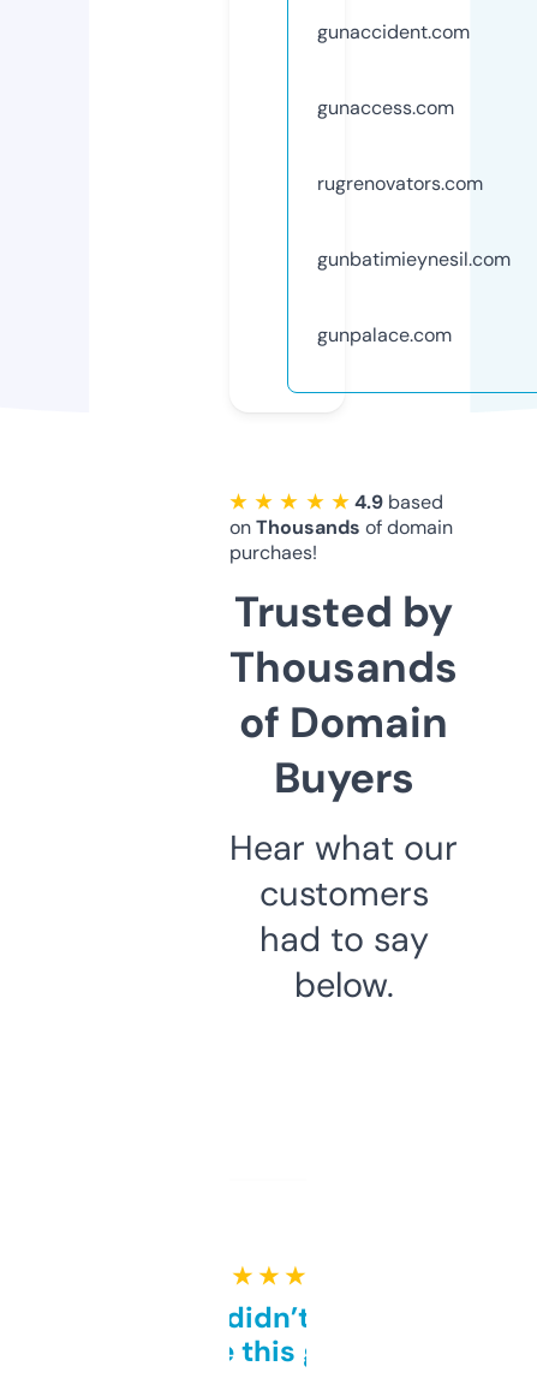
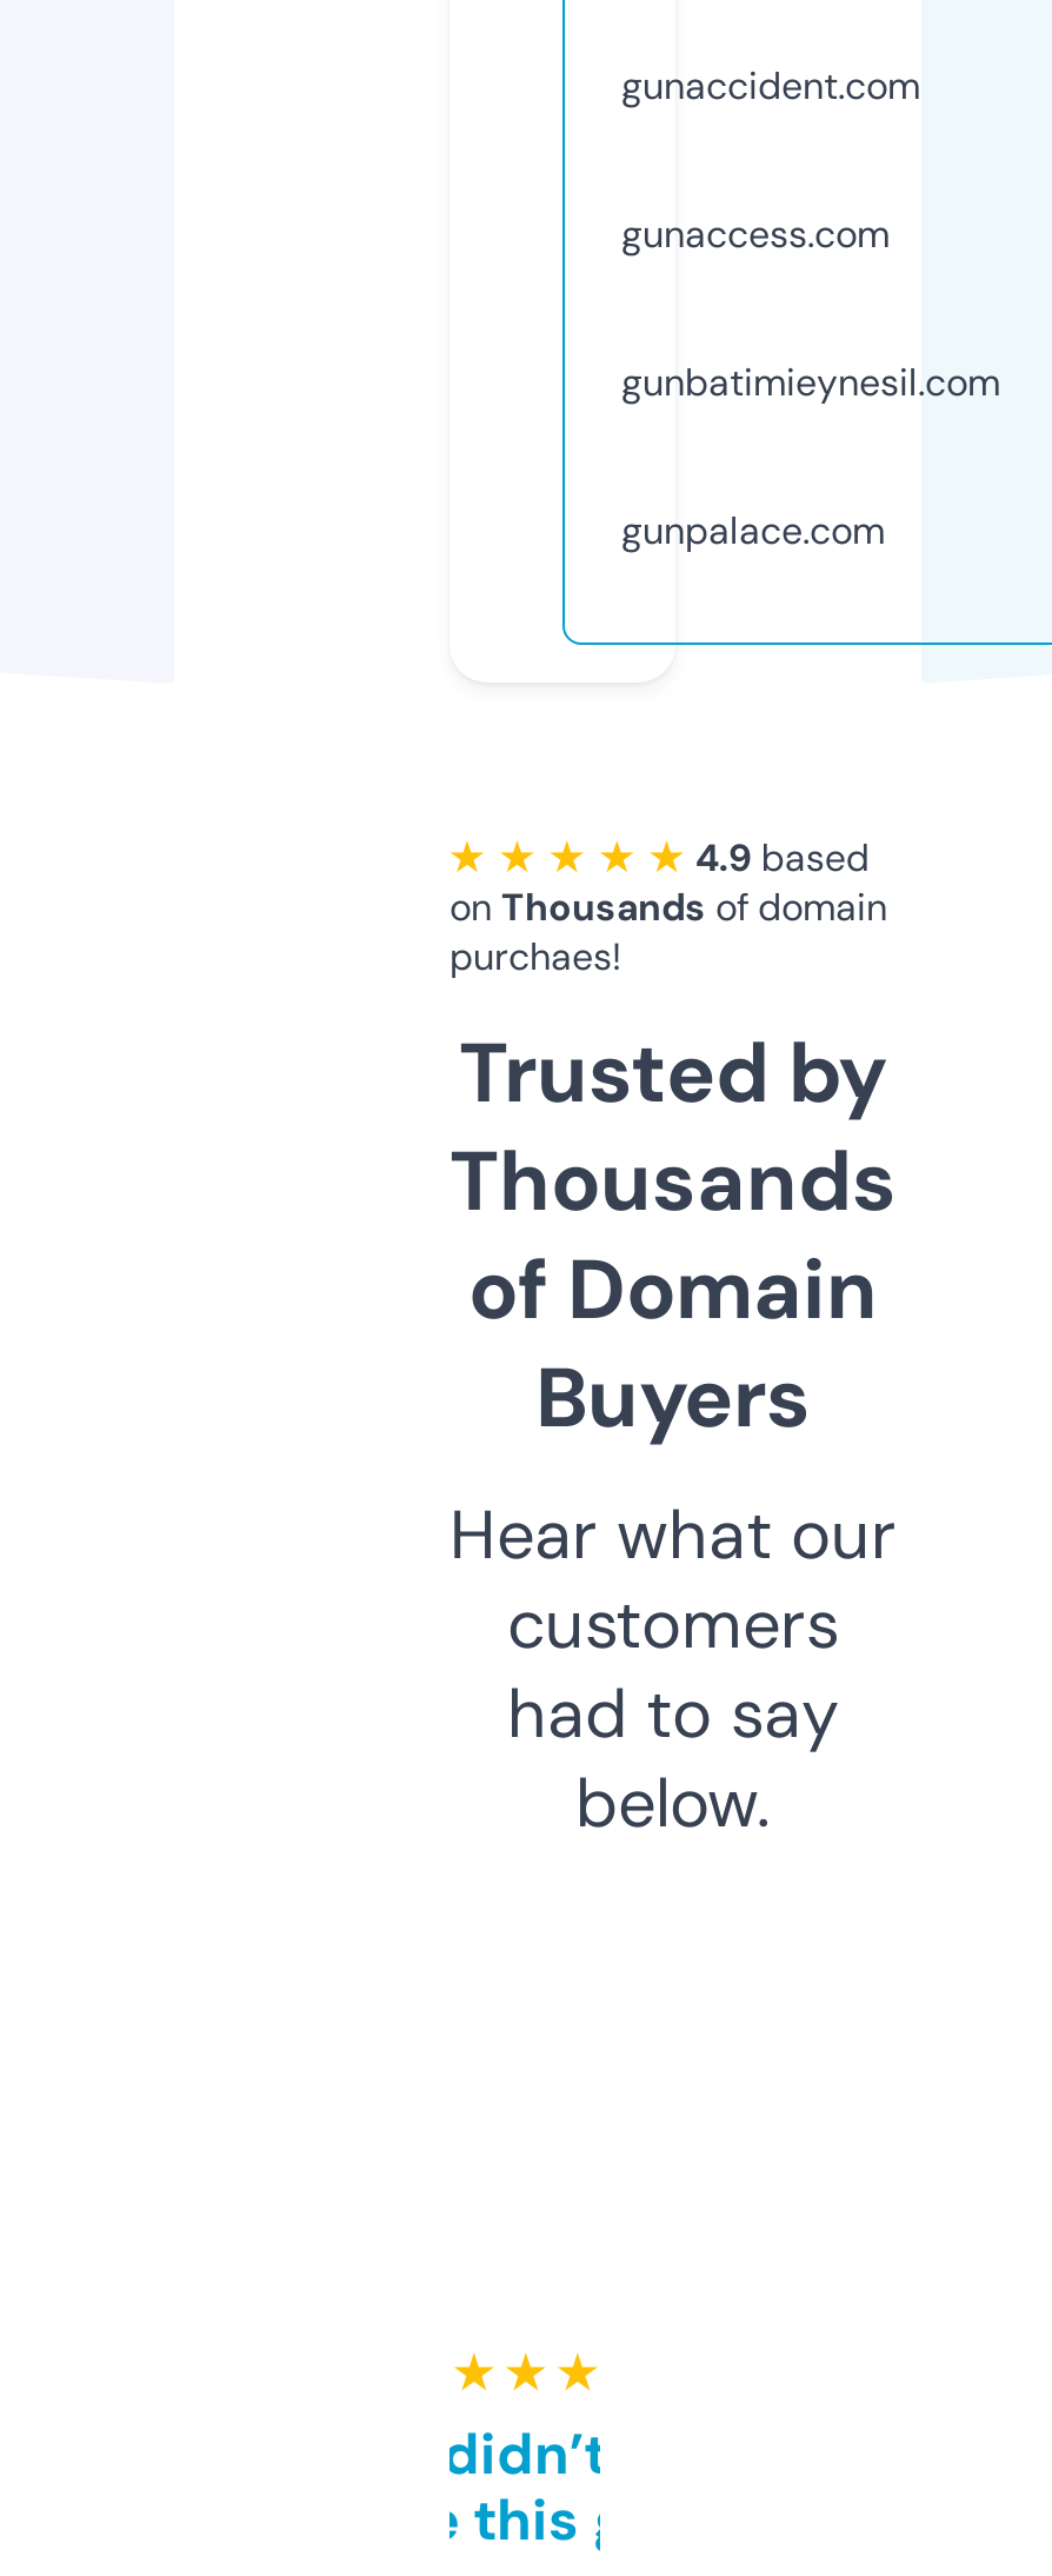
[317,171,483,196] rugrenovators.com -> none

